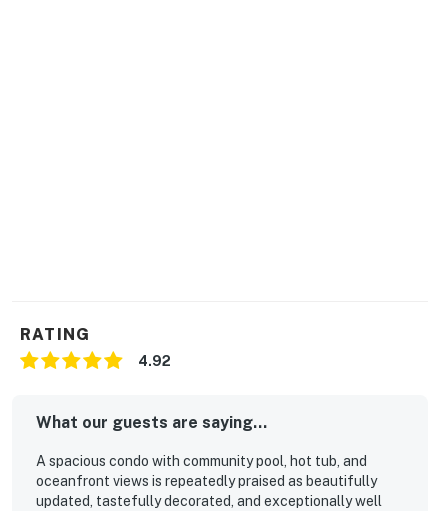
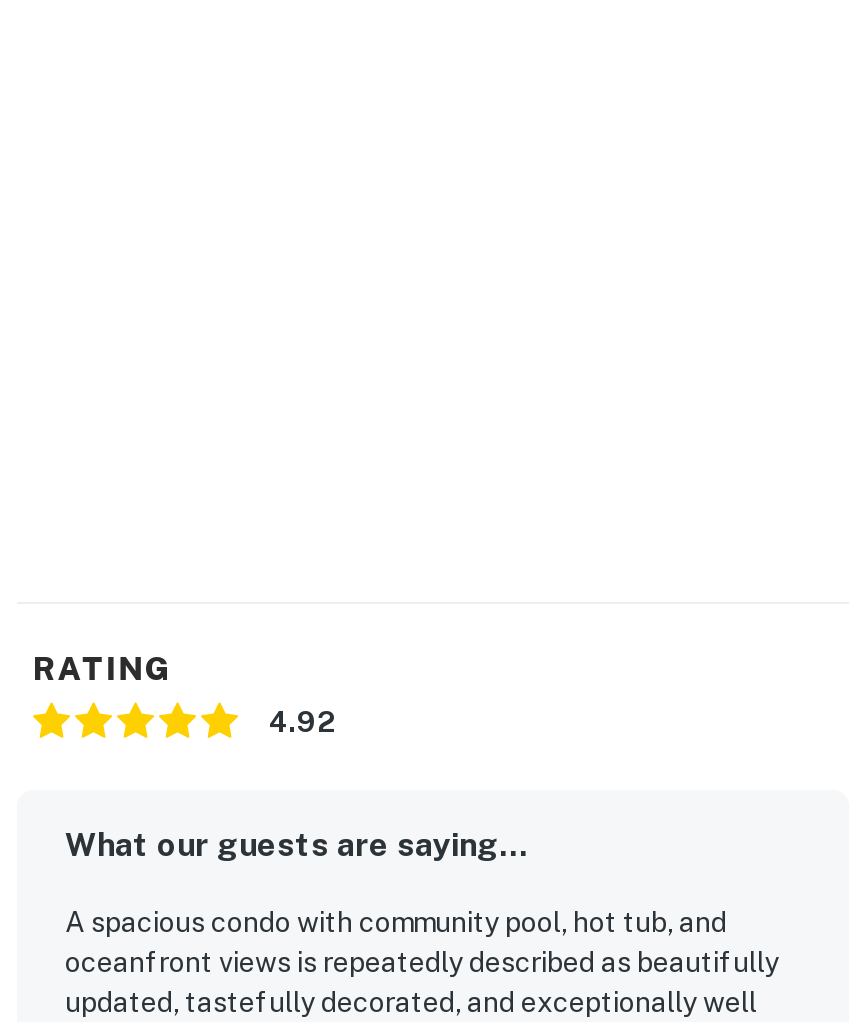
[36,473,377,489] oceanfront views is repeatedly praised as beautifully -> [65,945,779,977] oceanfront views is repeatedly described as beautifully

